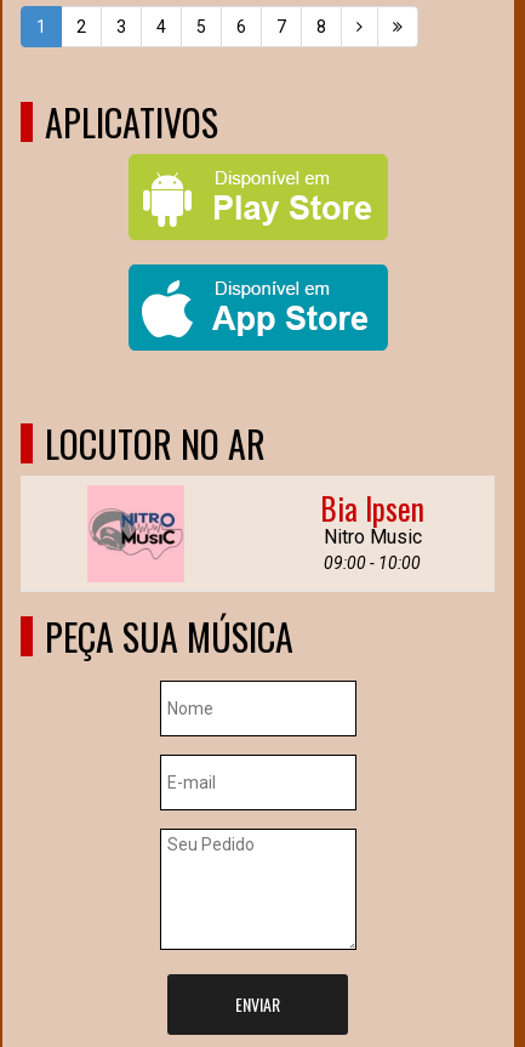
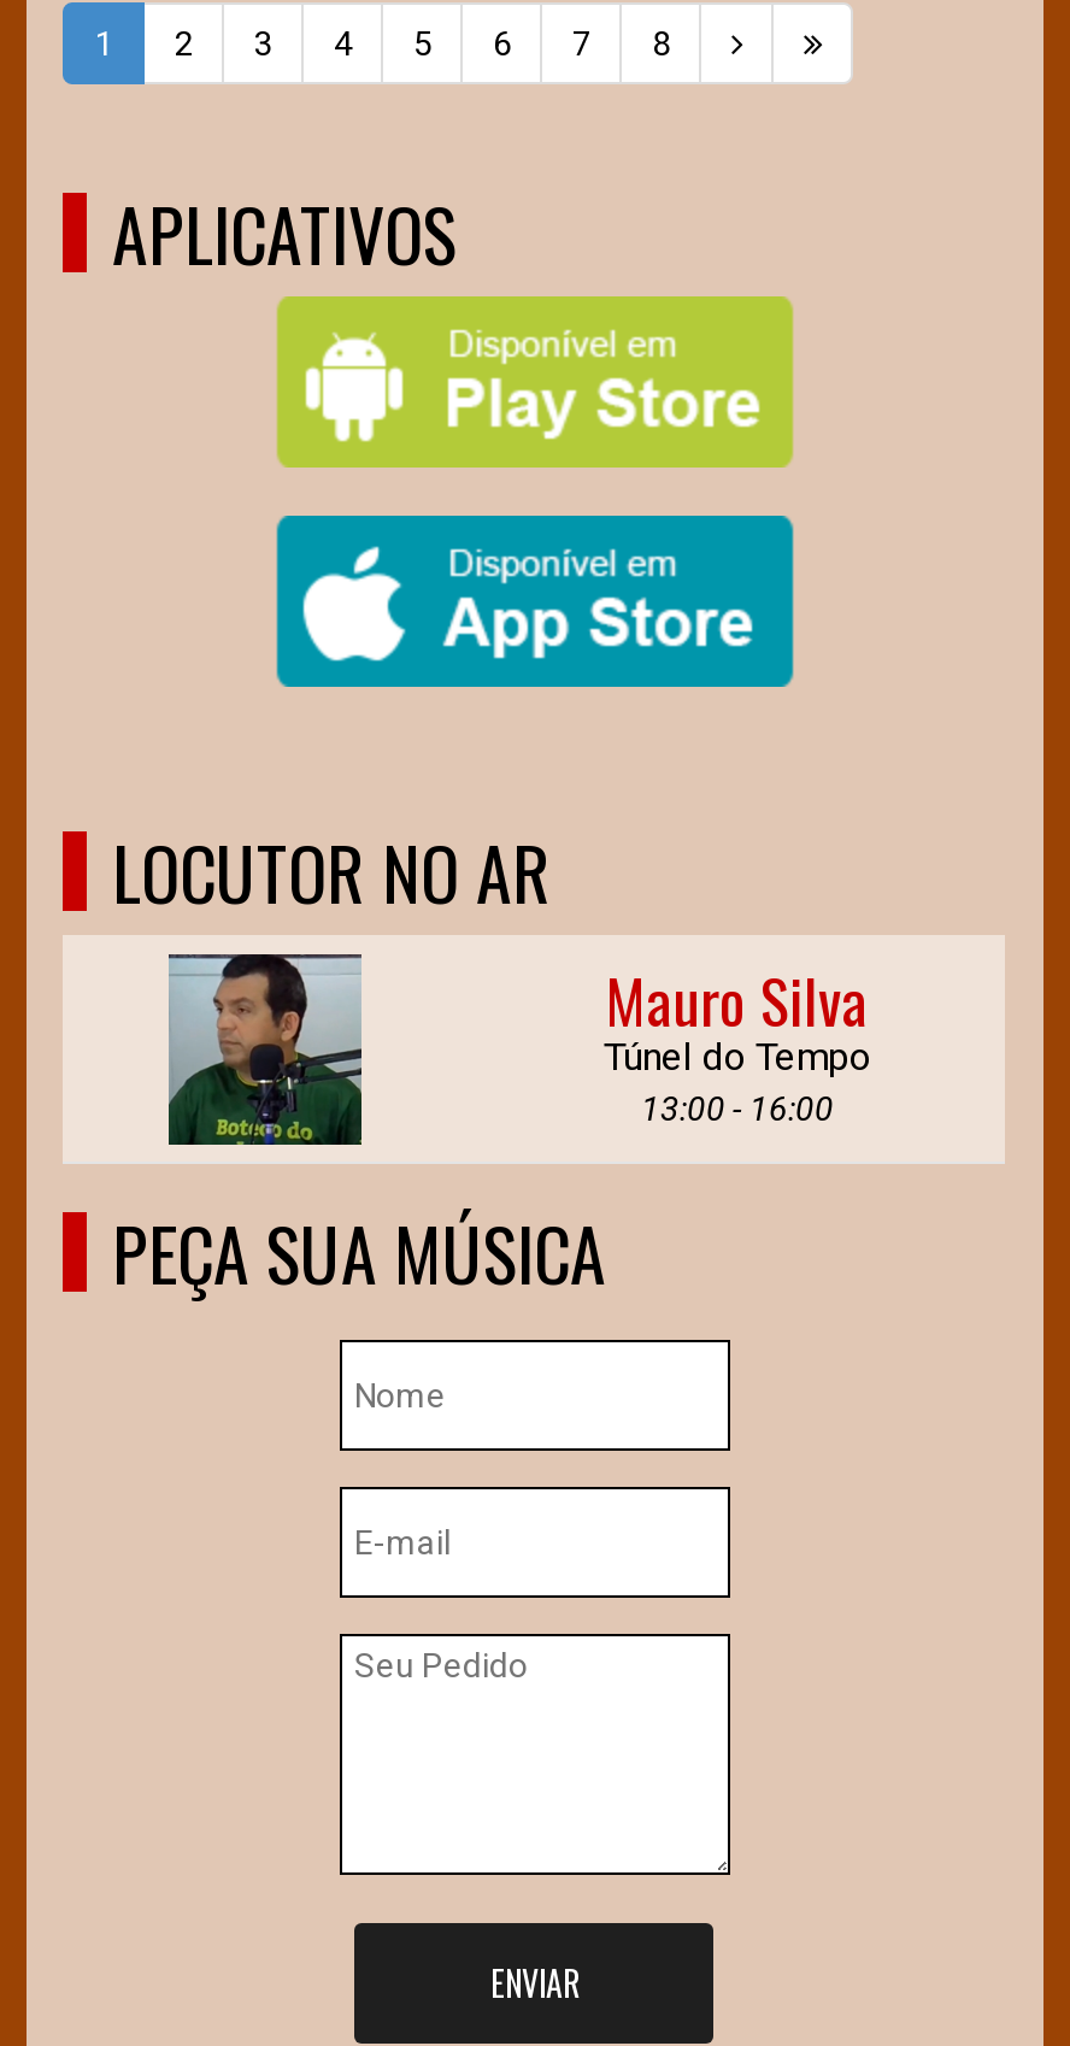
[74,486,184,581] [image] -> [166,952,386,1147] [image]
[321,485,425,573] Bia Ipsen | Nitro Music | 09:00 - 10:00 -> [603,954,871,1128] Mauro Silva | Túnel do Tempo | 13:00 - 16:00

